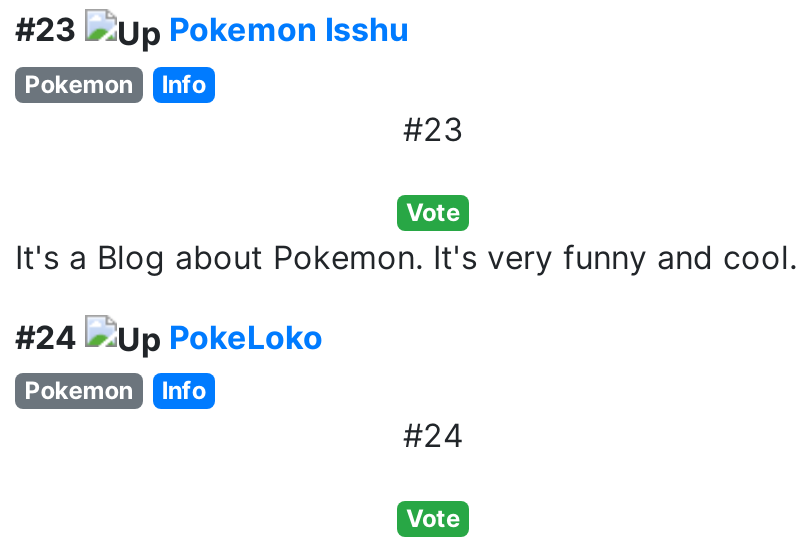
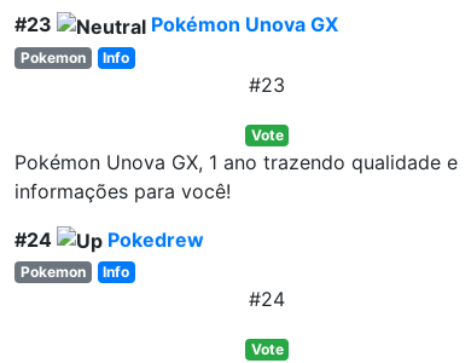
[169,9,409,49] Pokemon Isshu -> [151,12,338,36] Pokémon Unova GX
[15,236,797,276] It's a Blog about Pokemon. It's very funny and cool. -> [14,150,458,203] Pokémon Unova GX, 1 ano trazendo qualidade e | informações para você!
[169,316,323,356] PokeLoko -> [107,227,204,251] Pokedrew

